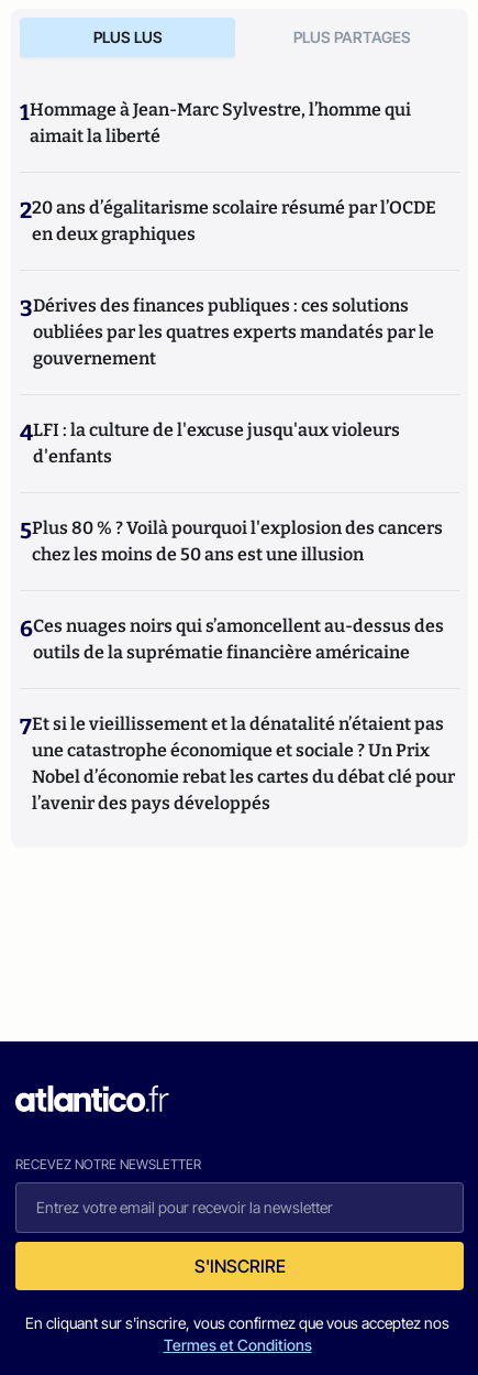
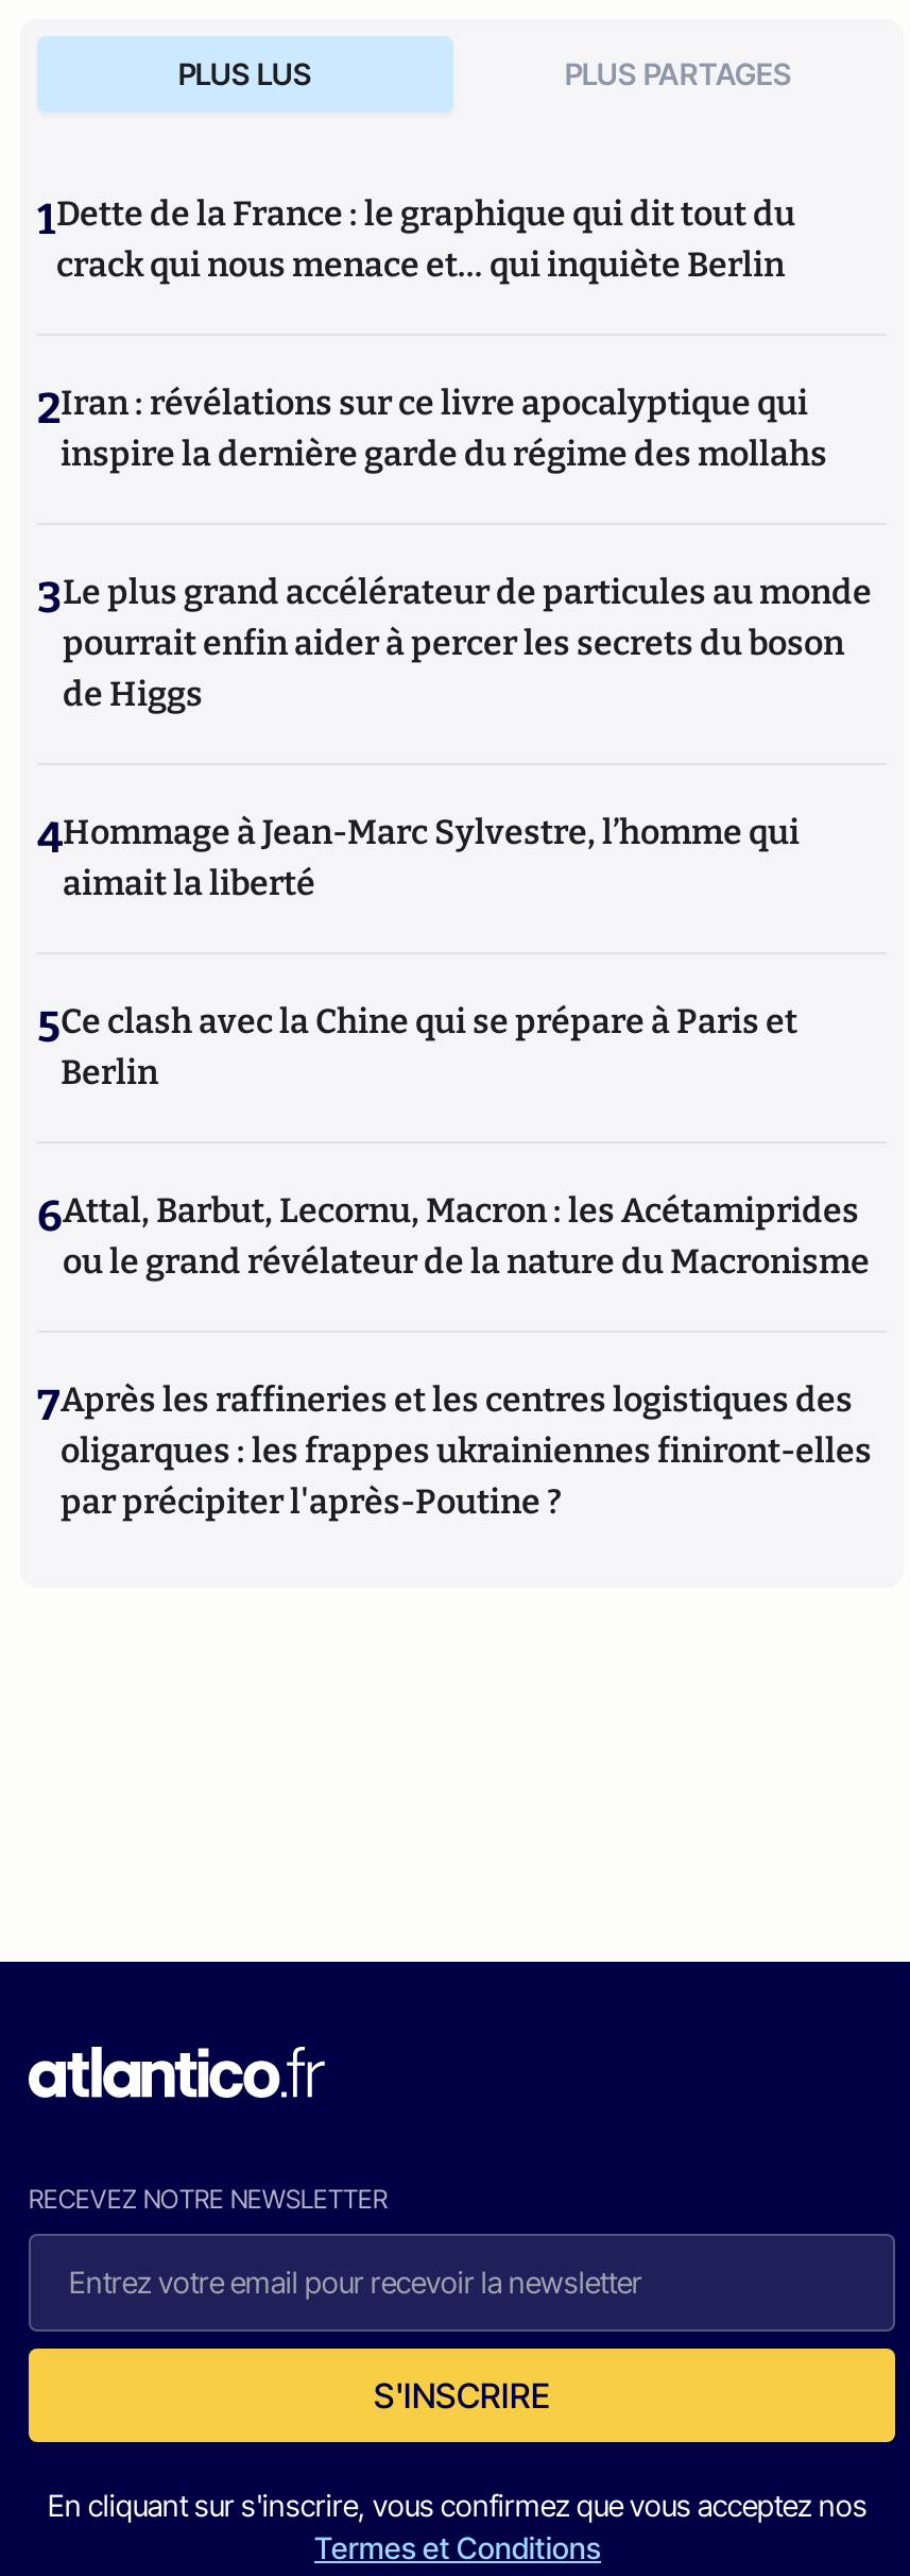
[20,99,411,126] 1Hommage à Jean-Marc Sylvestre, l’homme qui -> [37,193,872,863] 1Dette de la France : le graphique qui dit tout du | crack qui nous menace et… qui inquiète Berlin | 2Iran : révélations sur ce livre apocalyptique qui | inspire la dernière garde du régime des mollahs | 3Le plus grand accélérateur de particules au monde | pourrait enfin aider à percer les secrets du boson | de Higgs | 4Hommage à Jean-Marc Sylvestre, l’homme qui
moved [30,126,160,146] -> [63,863,315,903]: aimait la liberté
[20,197,455,814] 220 ans d’égalitarisme scolaire résumé par l’OCDE | en deux graphiques | 3Dérives des finances publiques : ces solutions | oubliées par les quatres experts mandatés par le | gouvernement | 4LFI : la culture de l'excuse jusqu'aux violeurs | d'enfants | 5Plus 80 % ? Voilà pourquoi l'explosion des cancers | chez les moins de 50 ans est une illusion | 6Ces nuages noirs qui s’amoncellent au-dessus des | outils de la suprématie financière américaine | 7Et si le vieillissement et la dénatalité n’étaient pas | une catastrophe économique et sociale ? Un Prix | Nobel d’économie rebat les cartes du débat clé pour | l’avenir des pays développés -> [37,1001,872,1522] 5Ce clash avec la Chine qui se prépare à Paris et | Berlin | 6Attal, Barbut, Lecornu, Macron : les Acétamiprides | ou le grand révélateur de la nature du Macronisme | 7Après les raffineries et les centres logistiques des | oligarques : les frappes ukrainiennes finiront-elles | par précipiter l'après-Poutine ?

